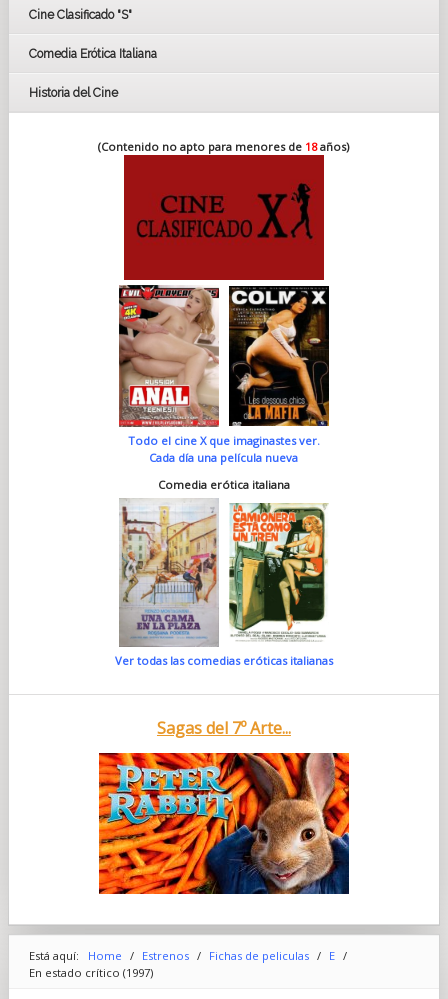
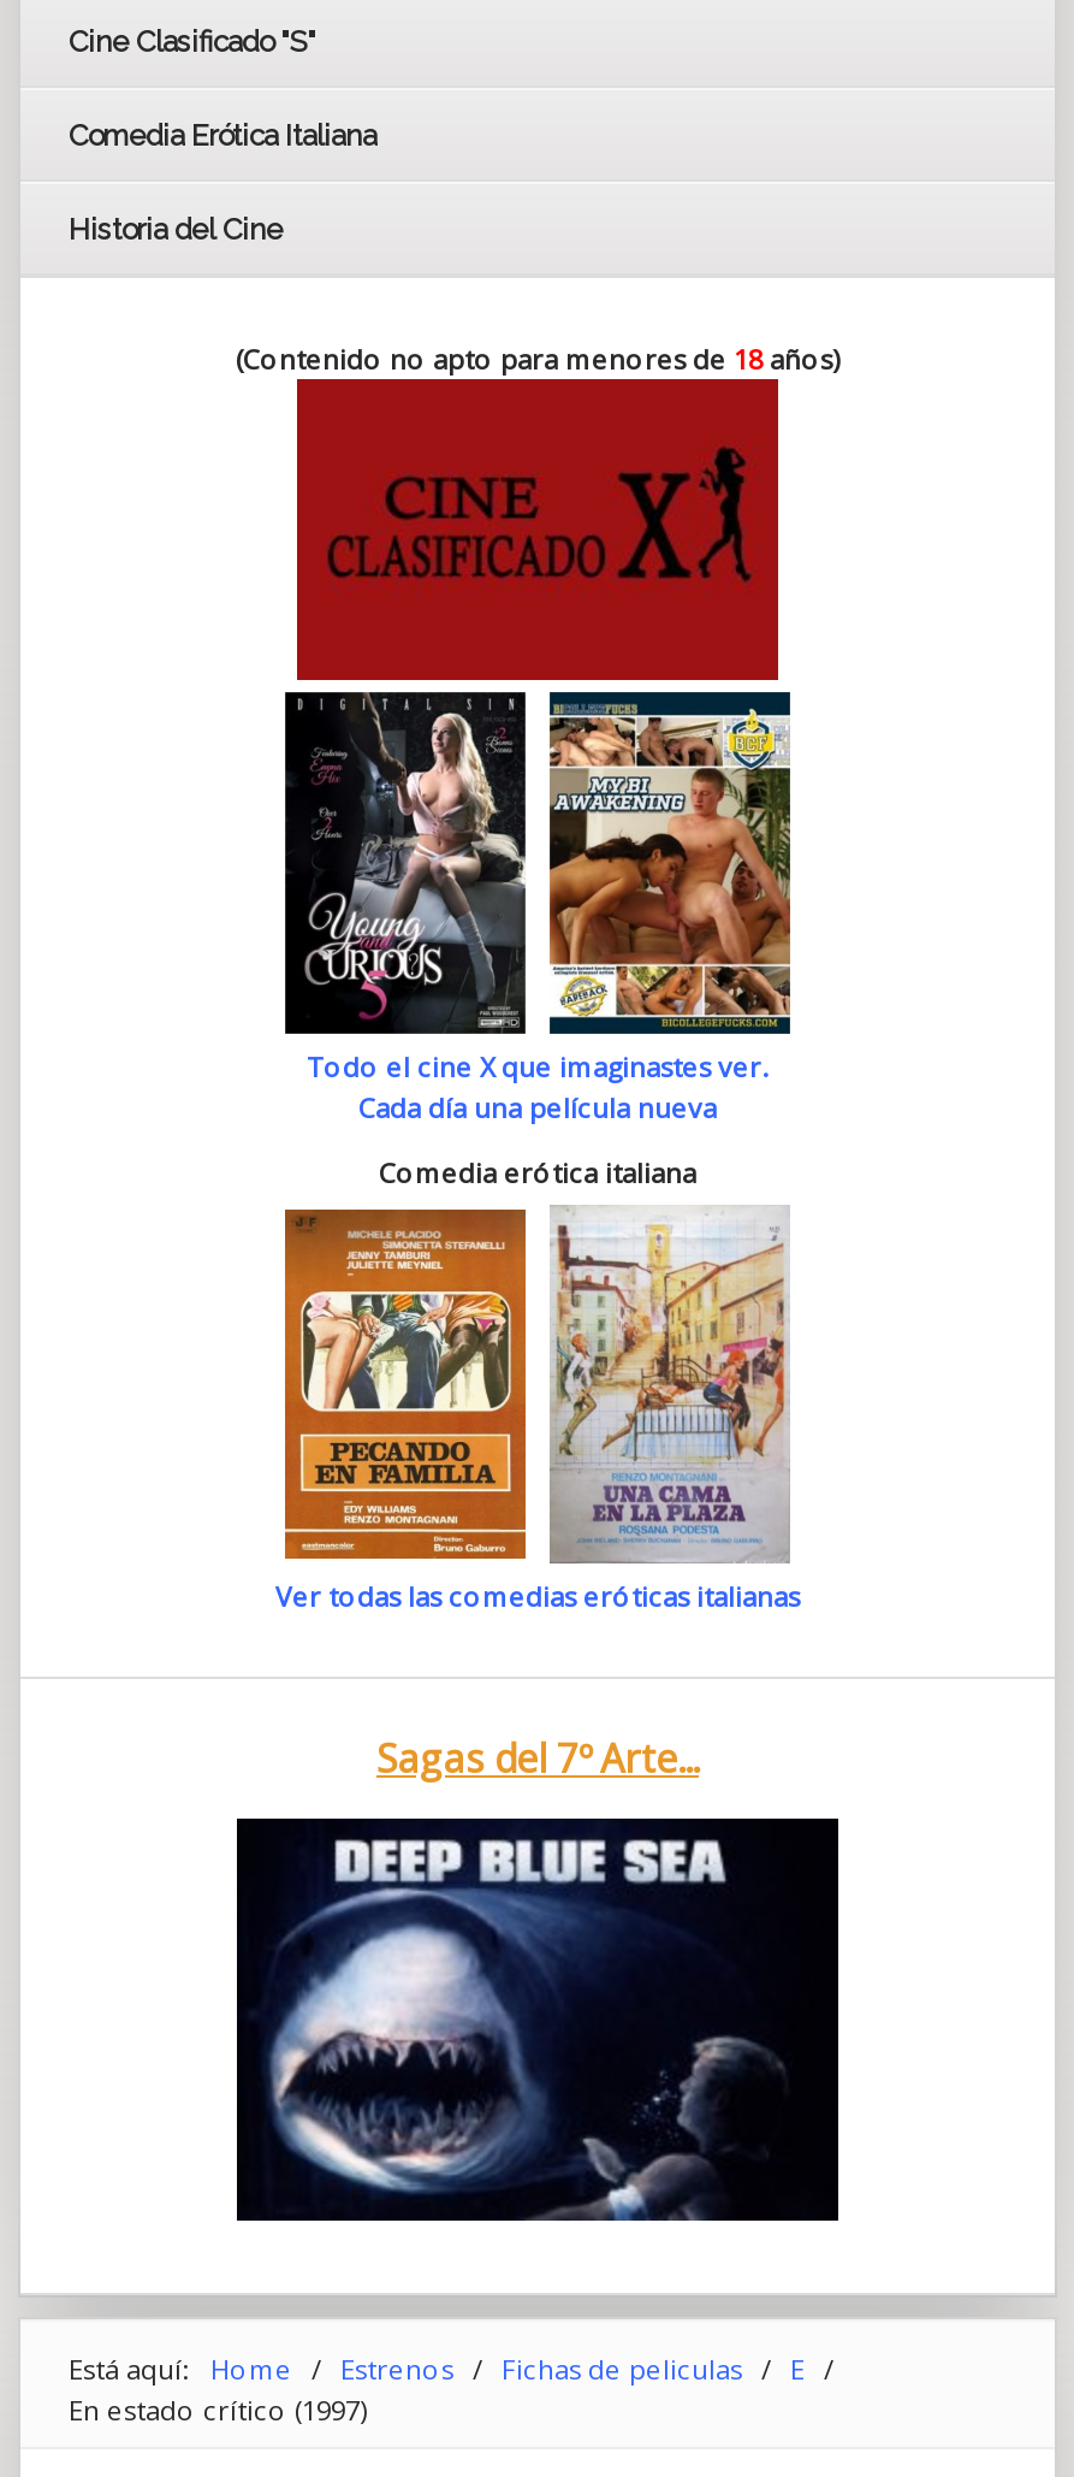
[118,285,220,427] [image] -> [283,690,528,1036] [image]
[228,286,330,427] [image] -> [547,694,793,1036] [image]
[119,499,219,648] [image] -> [283,1207,528,1563] [image]
[229,499,328,646] [image] -> [547,1205,790,1563] [image]
[98,752,350,895] [image] -> [235,1814,841,2223] [image]

